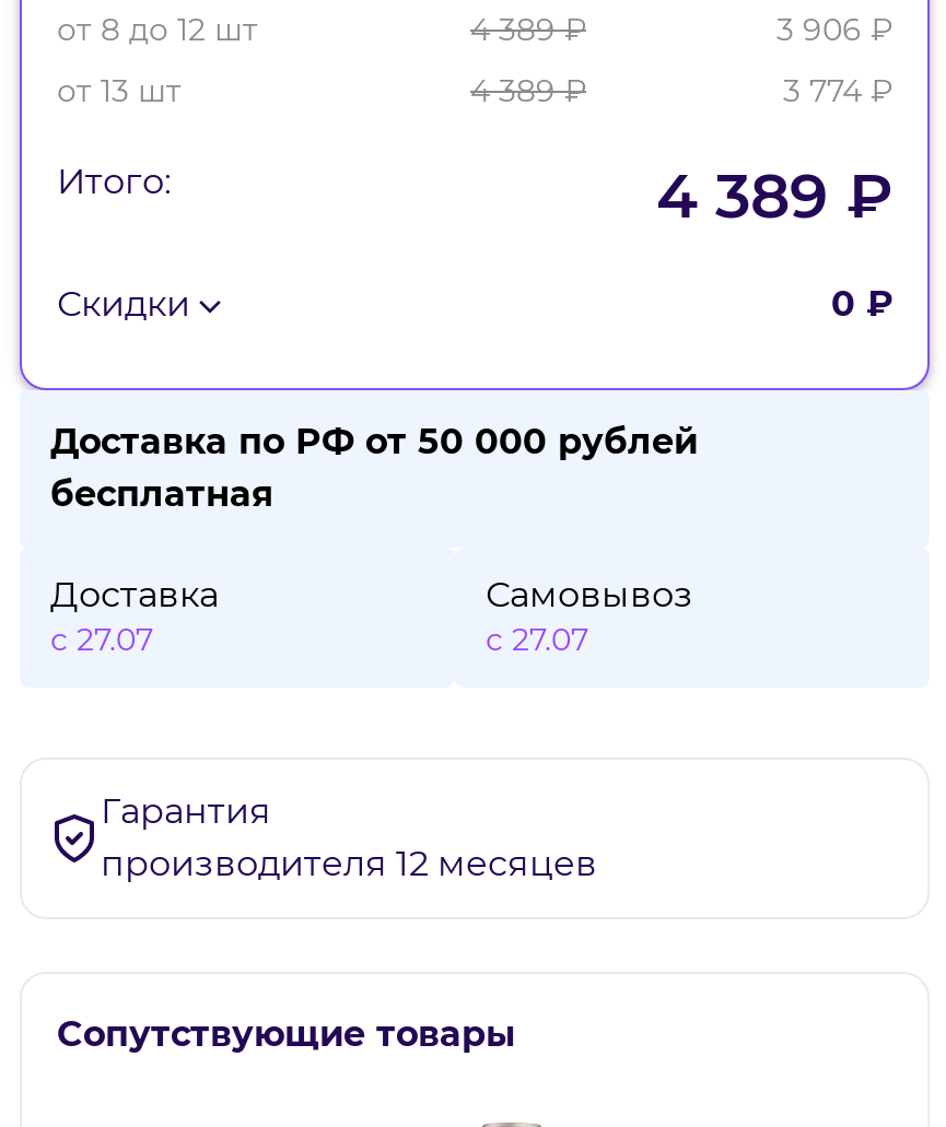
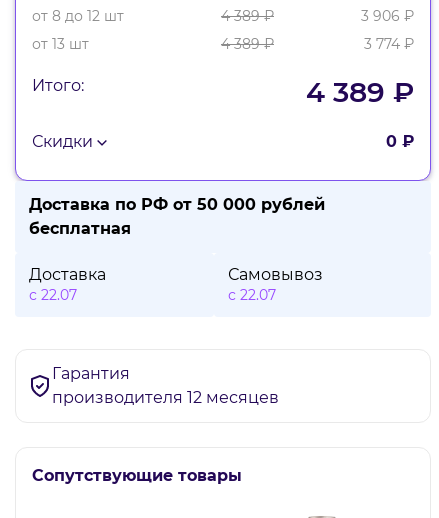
[50,620,153,659] с 27.07 -> [29,286,77,304] с 22.07
[486,620,588,659] с 27.07 -> [228,286,276,304] с 22.07

